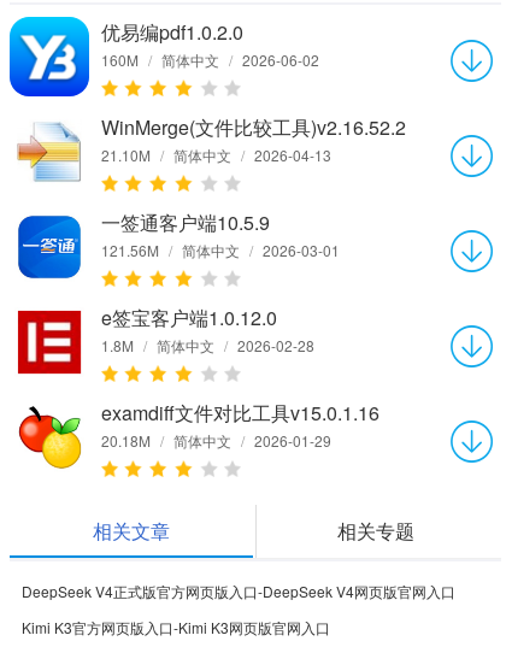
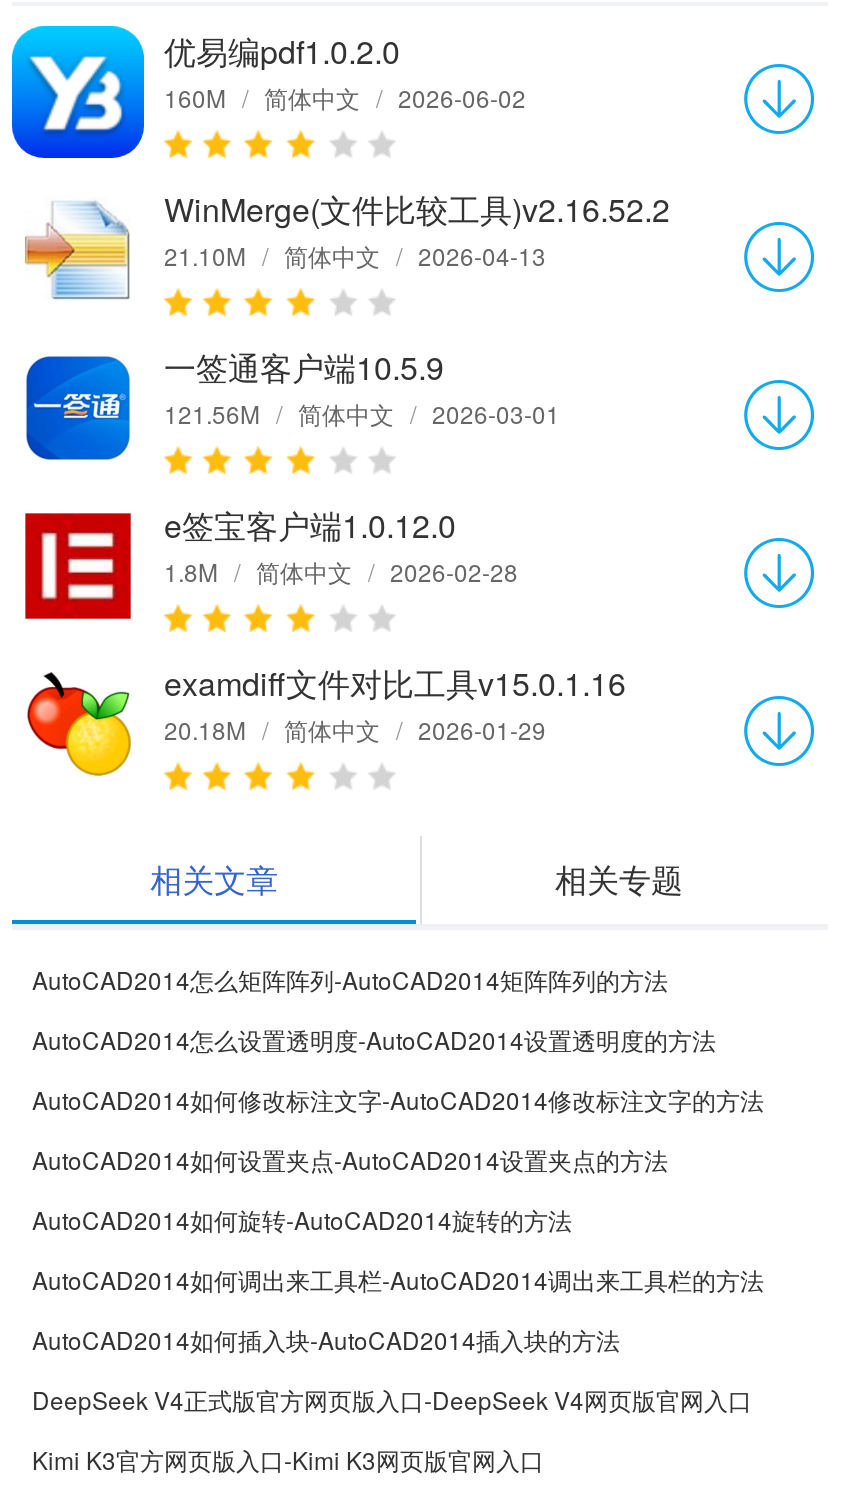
none -> [32,962,764,1356] AutoCAD2014怎么矩阵阵列-AutoCAD2014矩阵阵列的方法 | AutoCAD2014怎么设置透明度-AutoCAD2014设置透明度的方法 | AutoCAD2014如何修改标注文字-AutoCAD2014修改标注文字的方法 | AutoCAD2014如何设置夹点-AutoCAD2014设置夹点的方法 | AutoCAD2014如何旋转-AutoCAD2014旋转的方法 | AutoCAD2014如何调出来工具栏-AutoCAD2014调出来工具栏的方法 | AutoCAD2014如何插入块-AutoCAD2014插入块的方法

